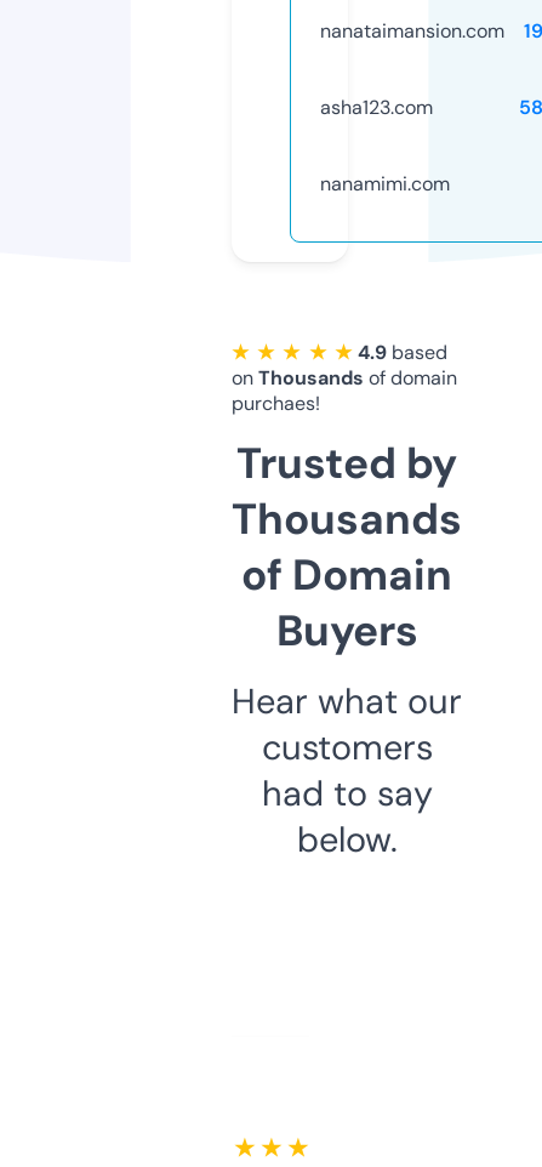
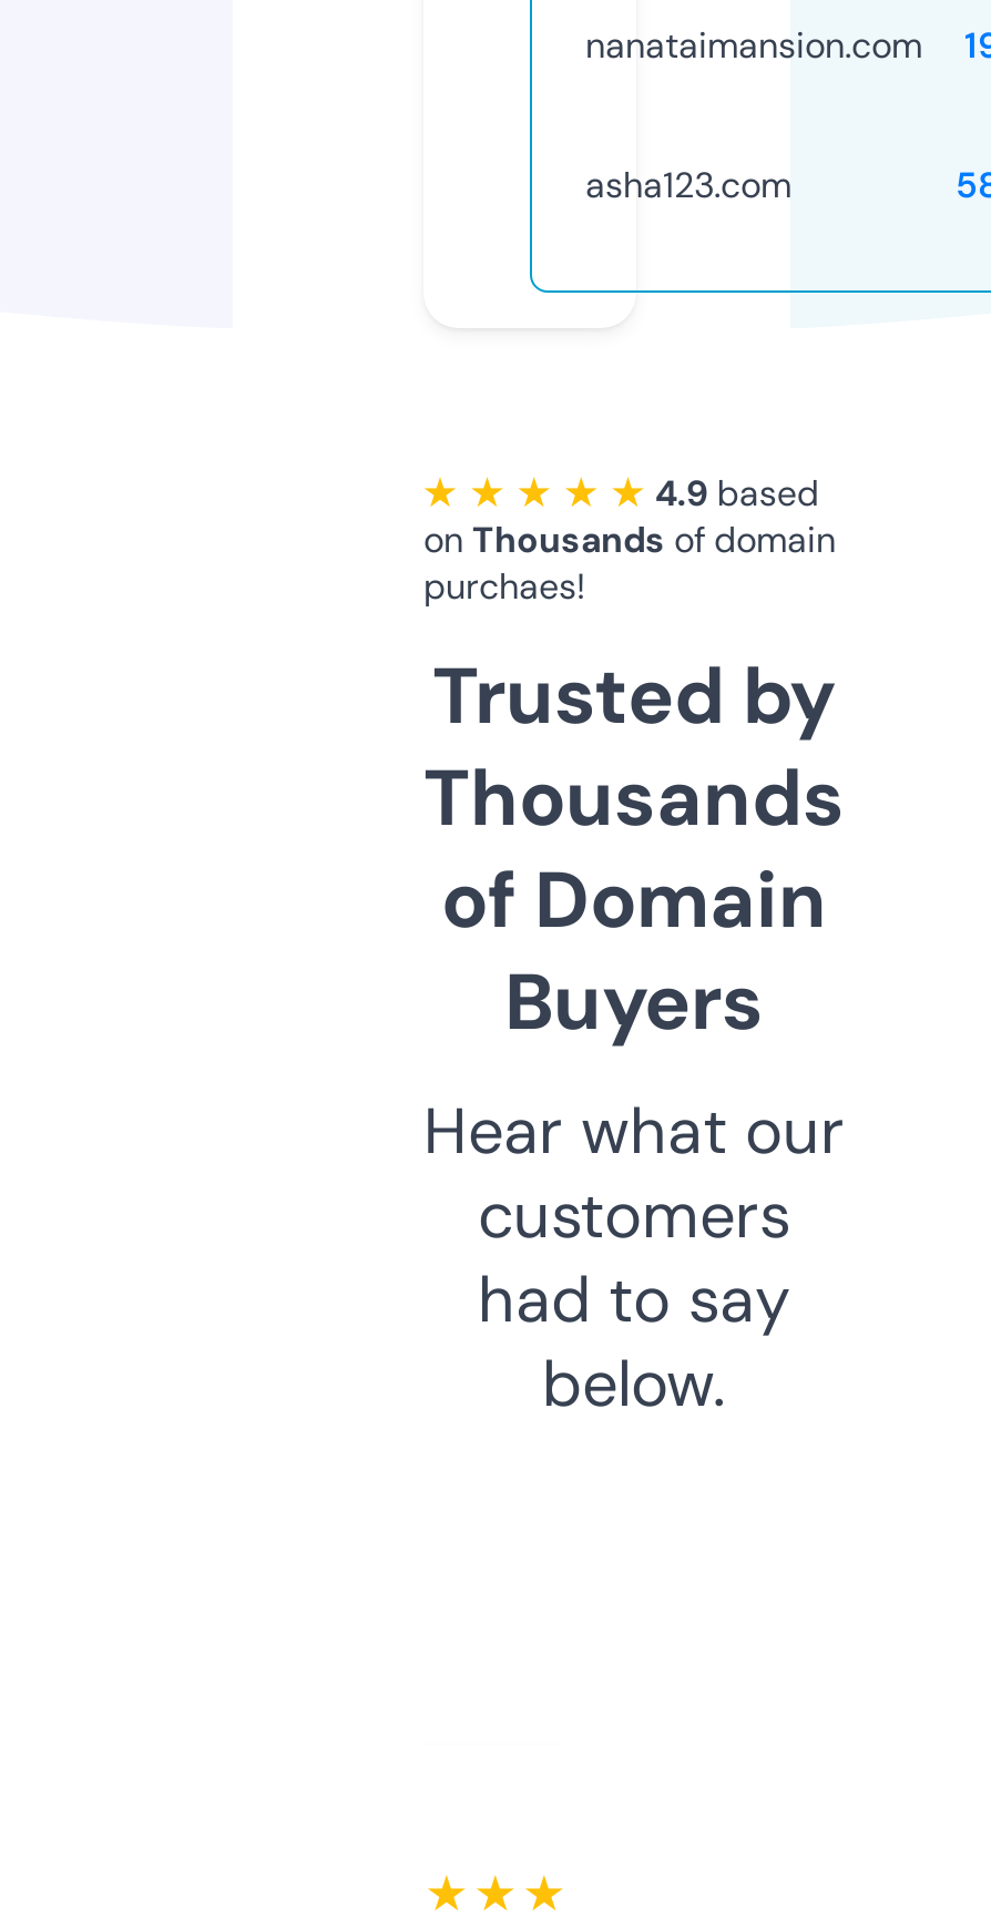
[320,171,450,196] nanamimi.com -> none

